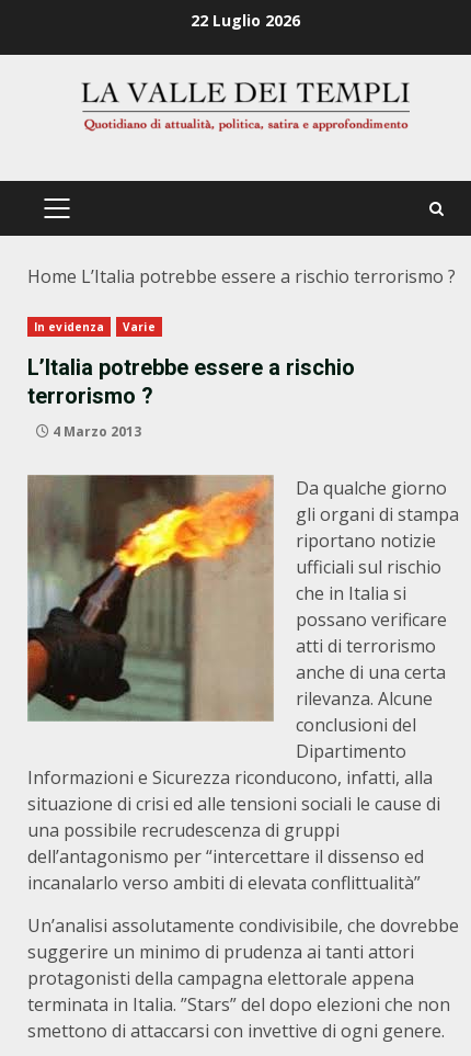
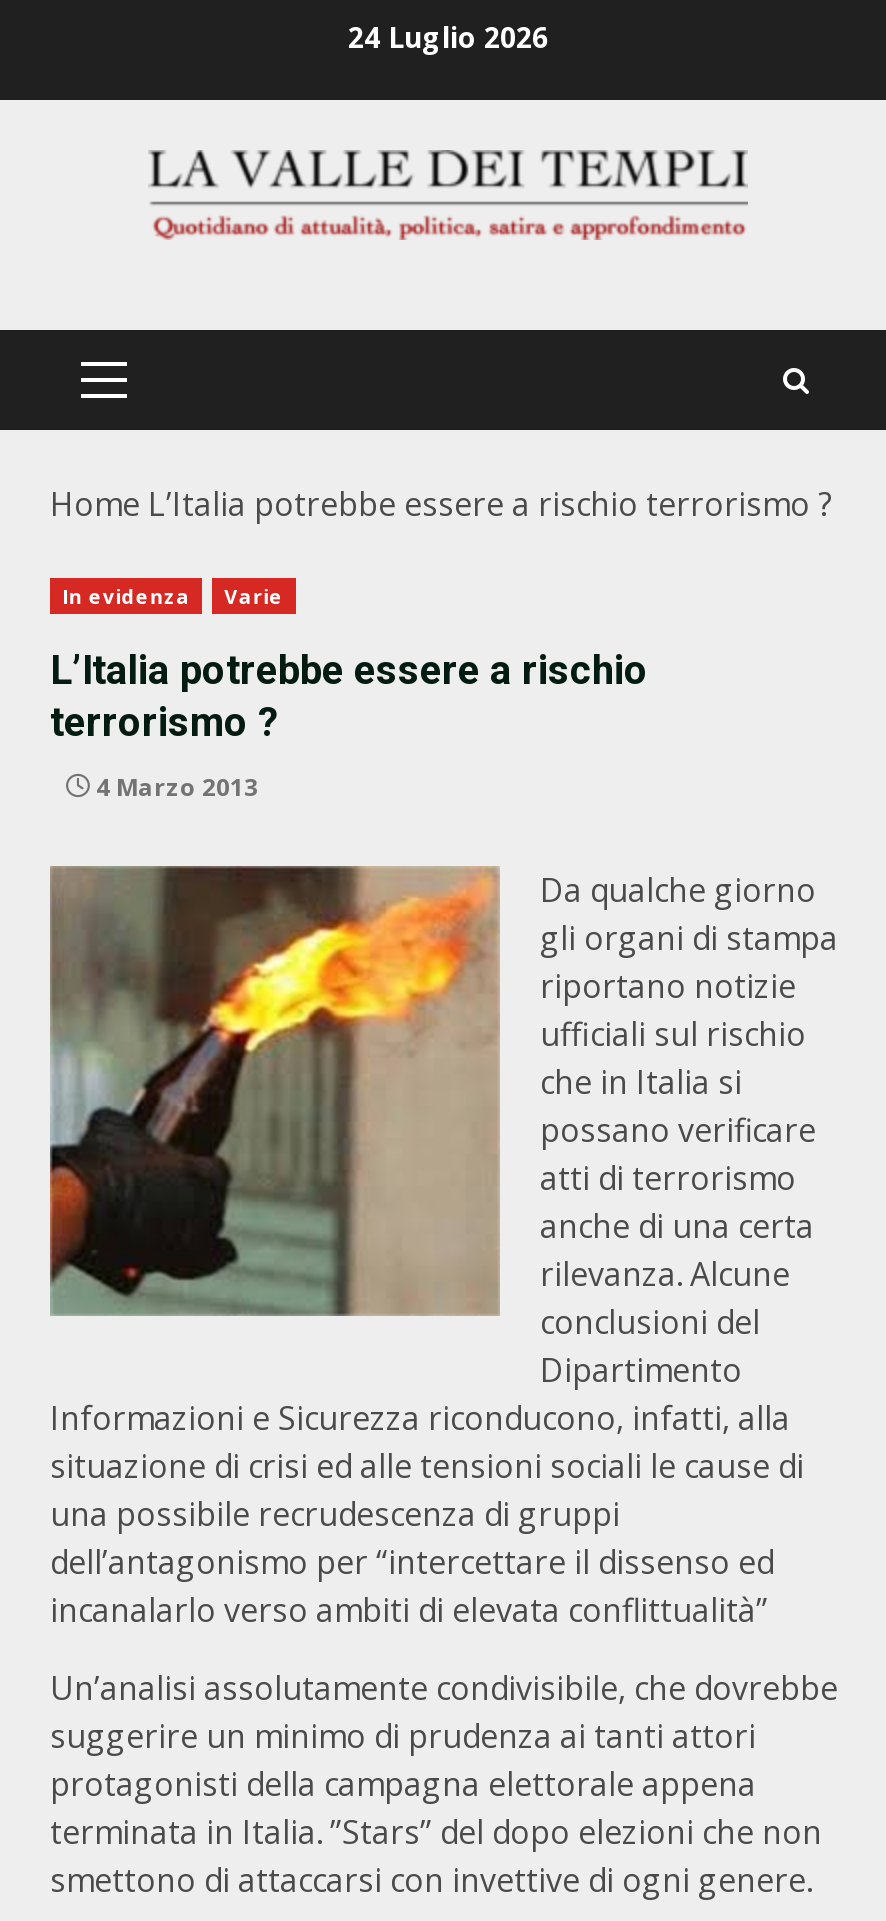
[191,9,300,30] 22 Luglio 2026 -> [348,17,548,55] 24 Luglio 2026

